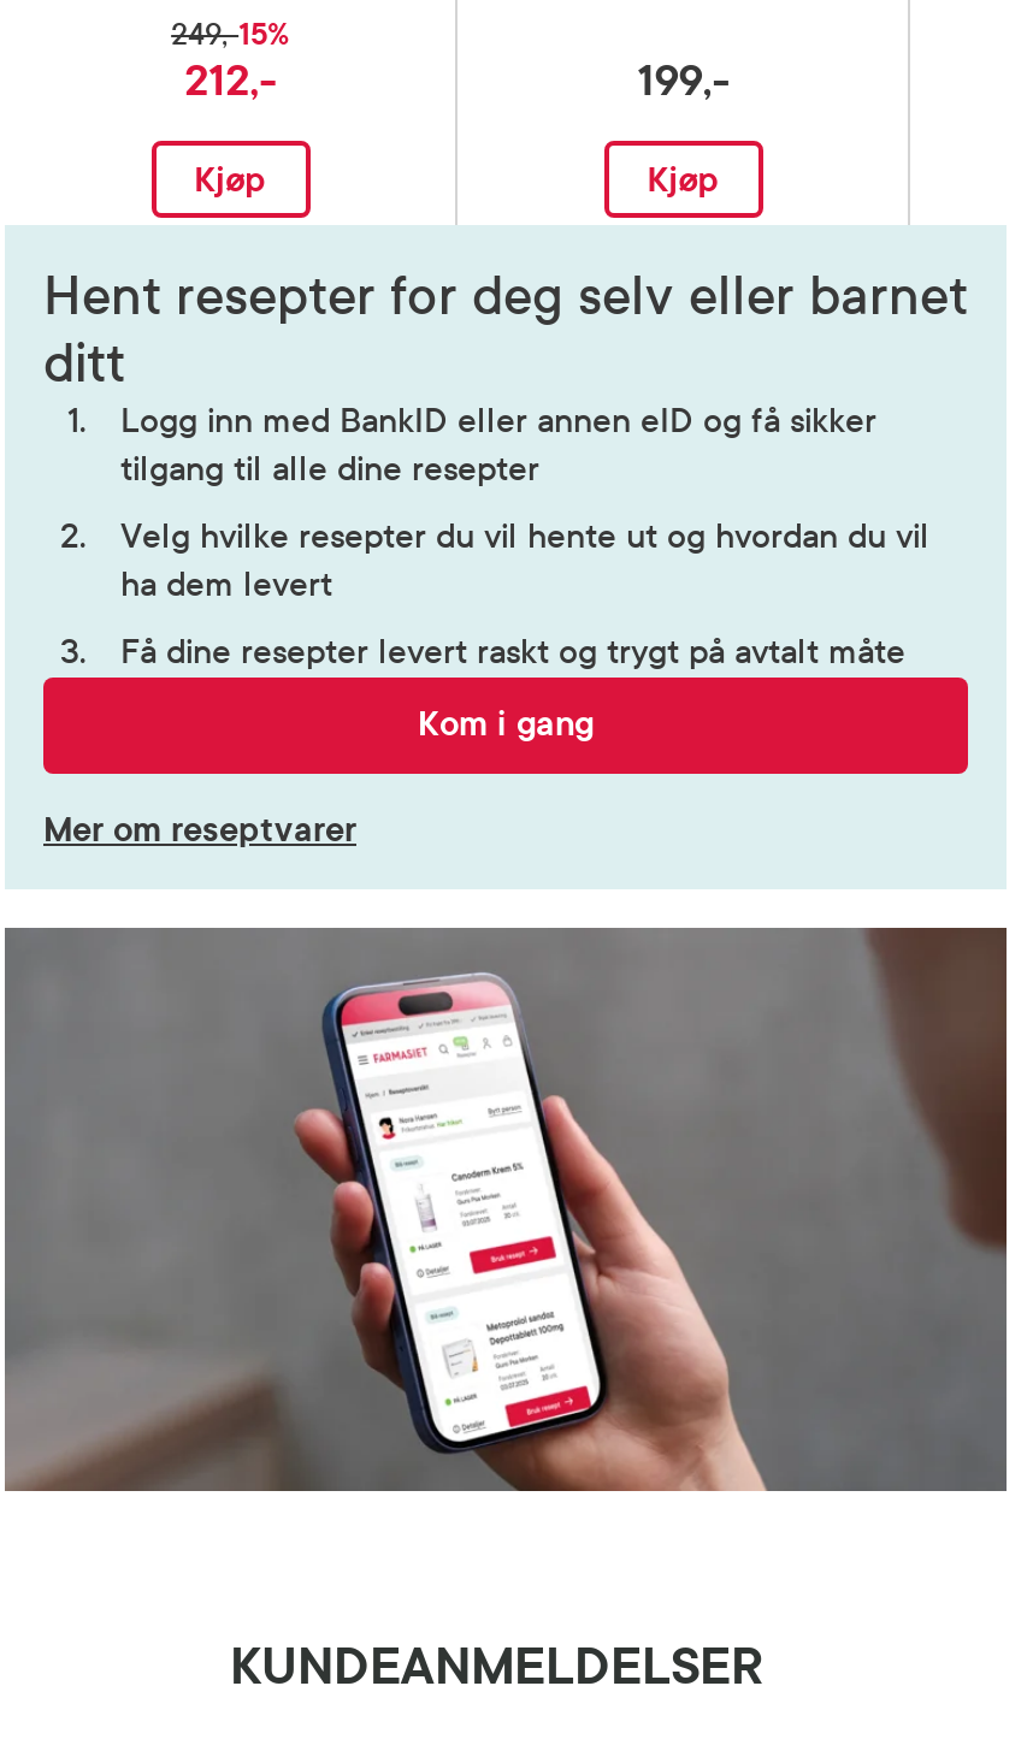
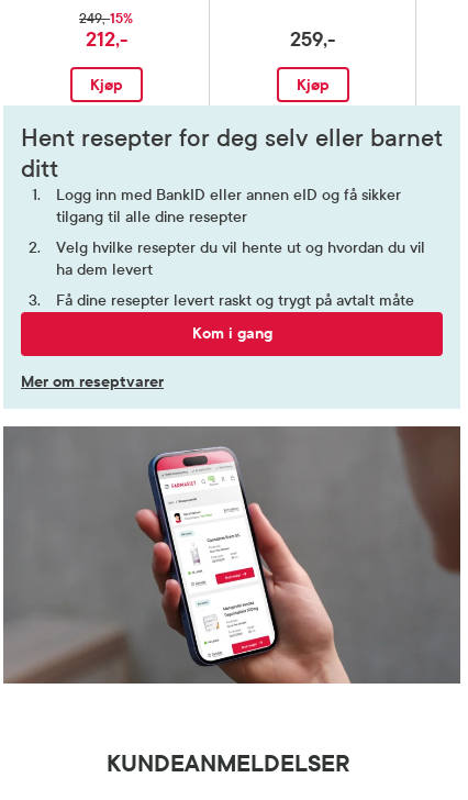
[637,52,729,110] 199,- -> [290,27,335,53] 259,-

